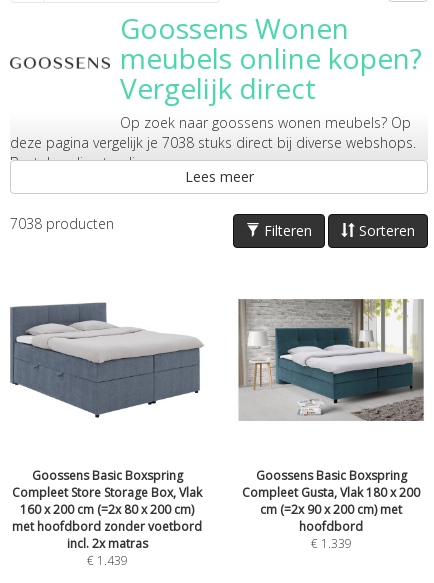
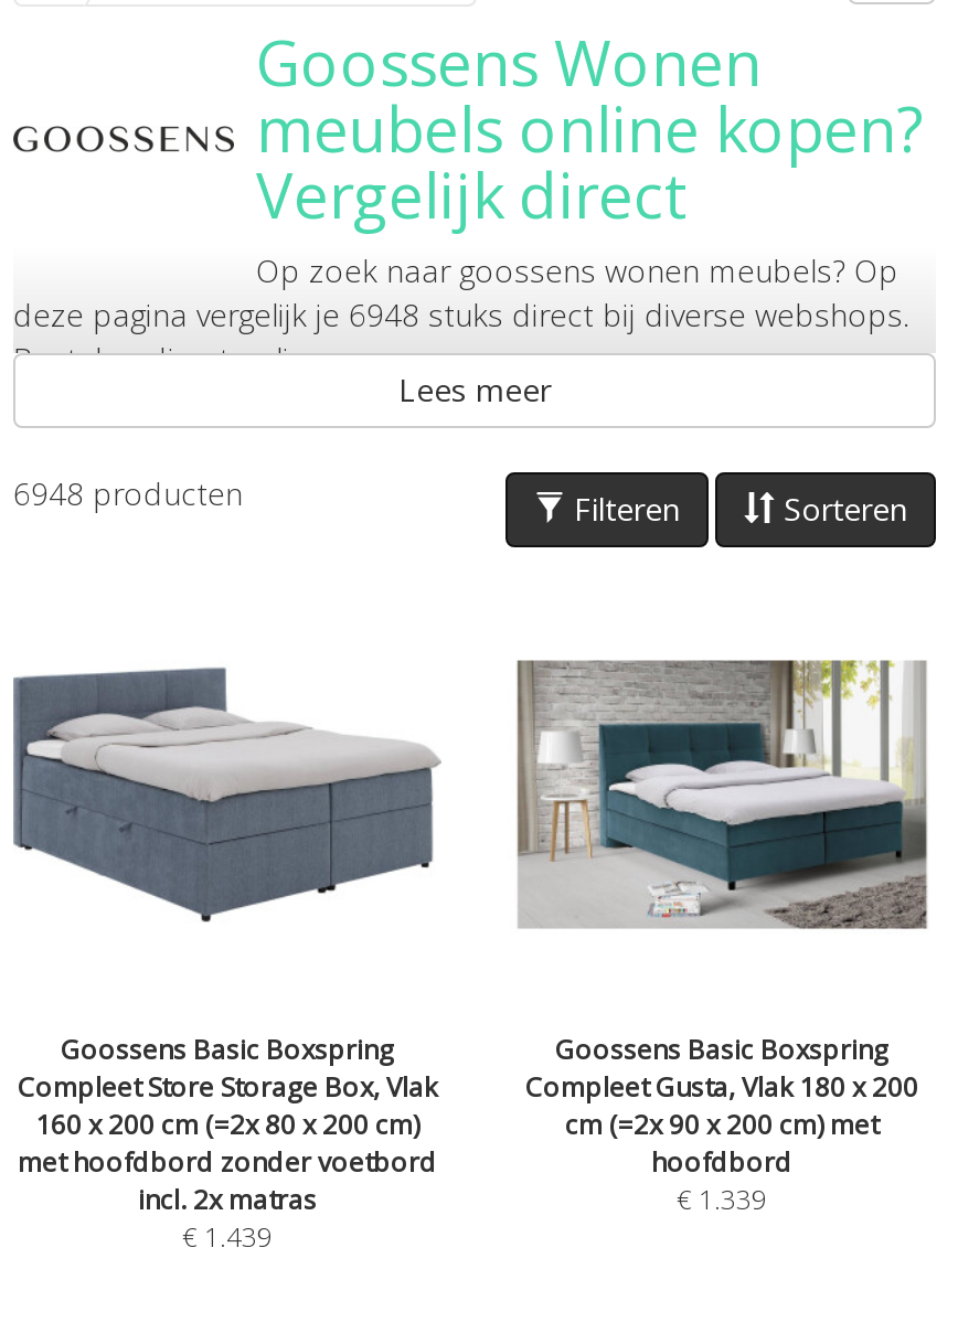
[10,133,416,152] deze pagina vergelijk je 7038 stuks direct bij diverse webshops. -> [13,294,909,335] deze pagina vergelijk je 6948 stuks direct bij diverse webshops.
[10,214,114,233] 7038 producten -> [13,472,243,514] 6948 producten

